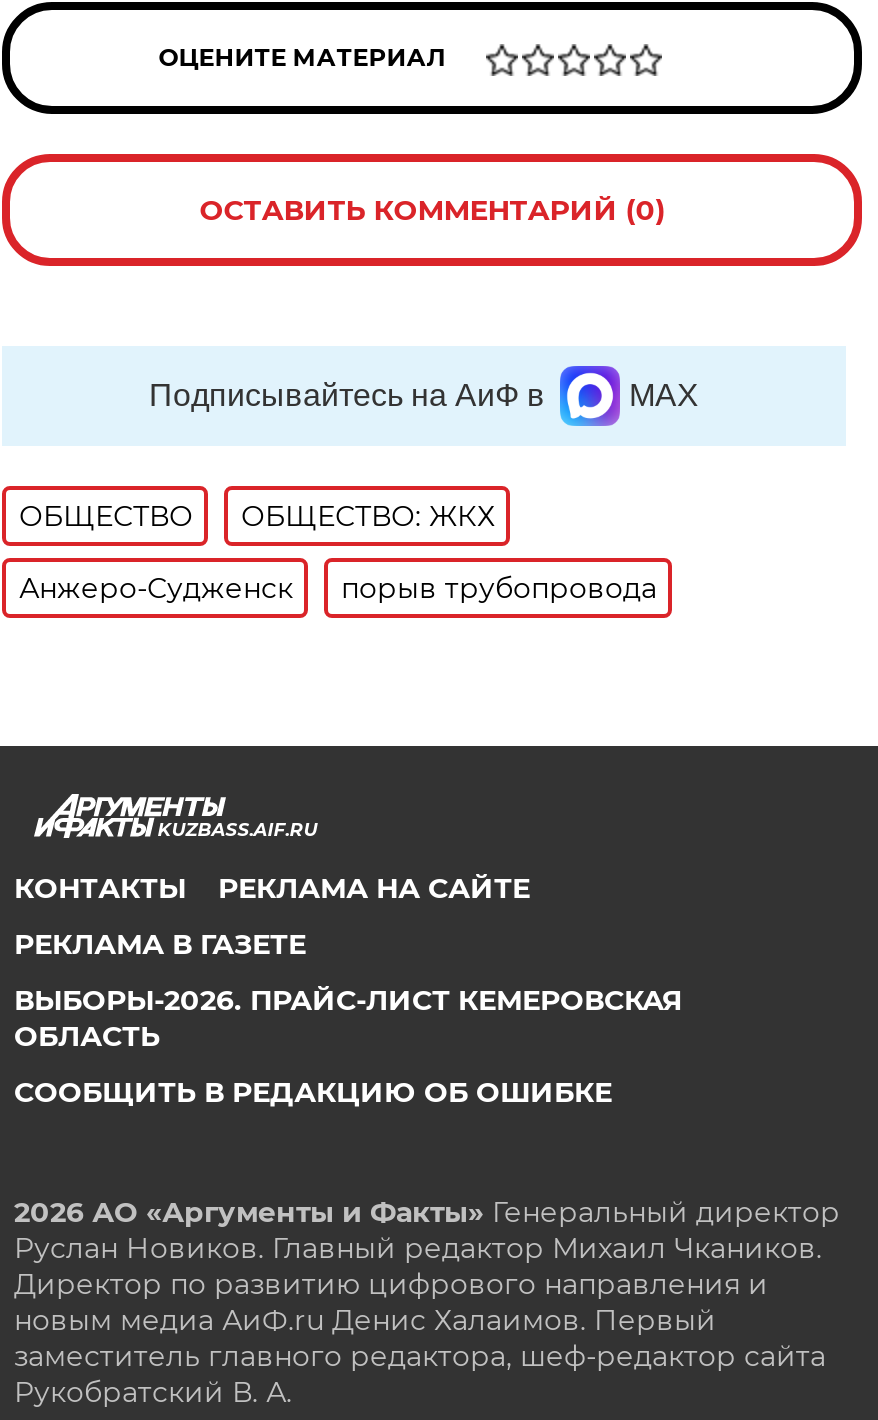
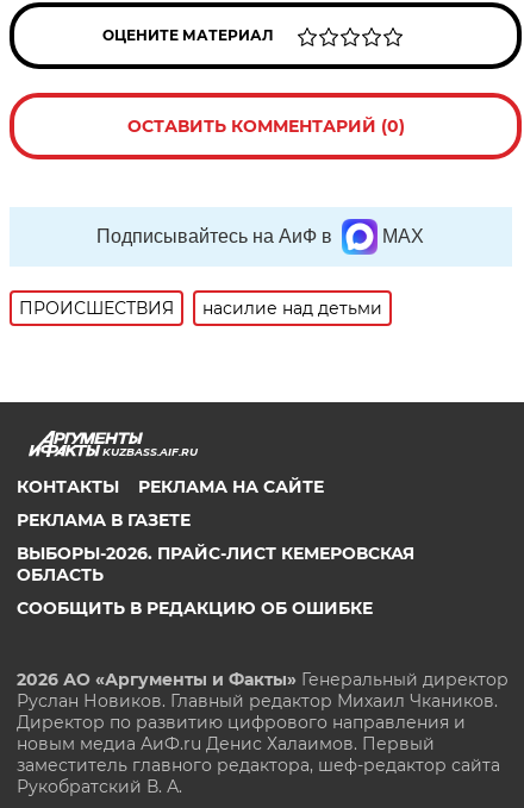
[19,498,657,606] ОБЩЕСТВО | ОБЩЕСТВО: ЖКХ | Анжеро-Судженск | порыв трубопровода -> [20,297,383,319] ПРОИСШЕСТВИЯ | насилие над детьми

